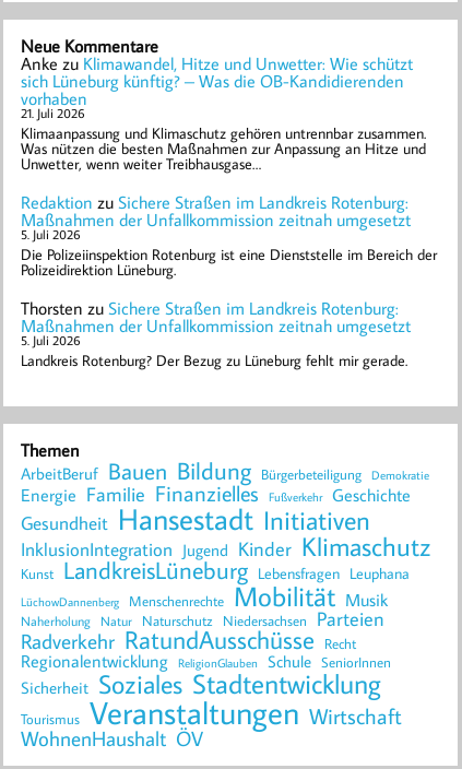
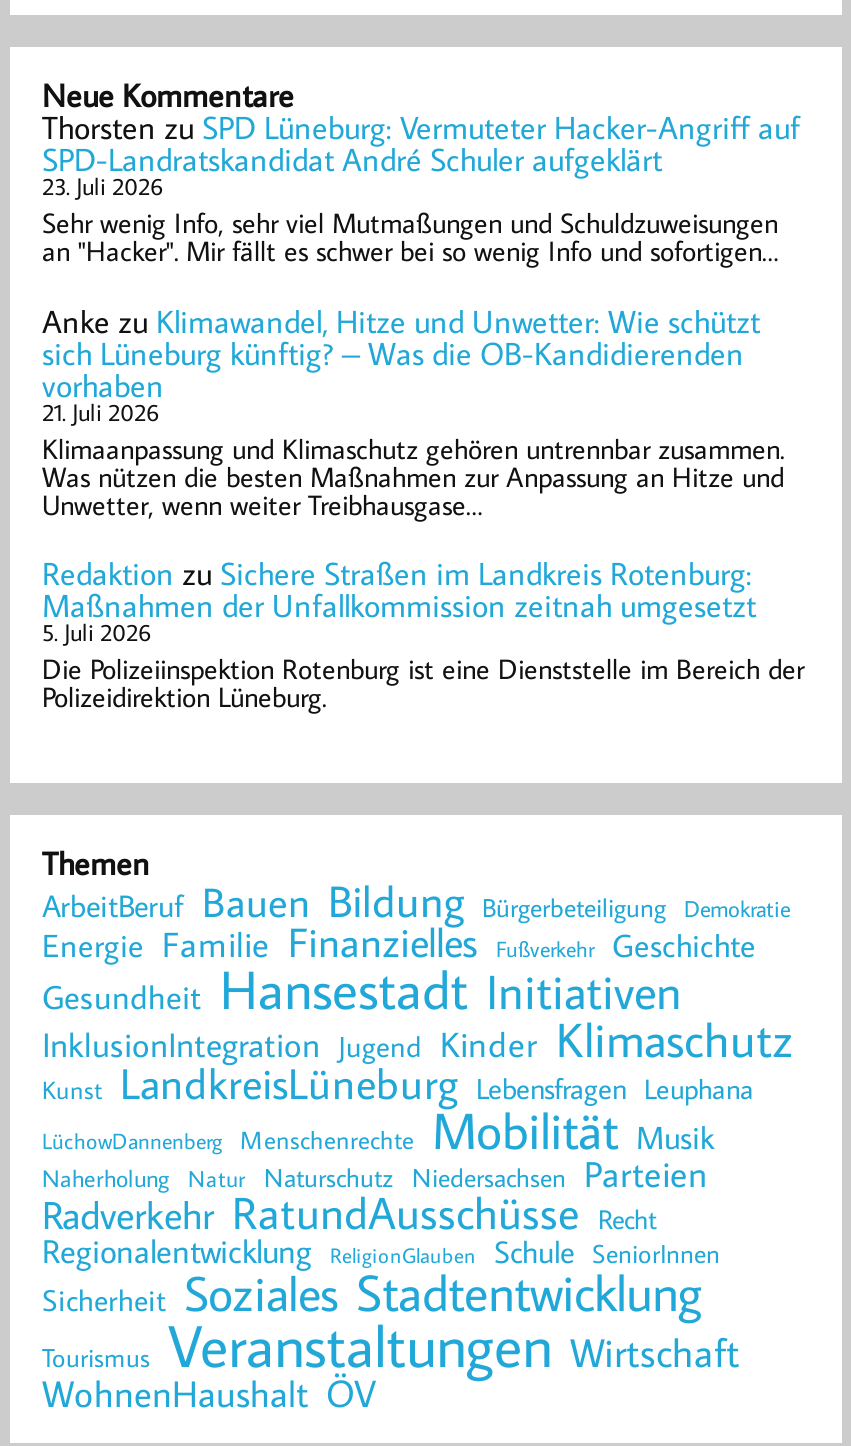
none -> [42,107,800,269] ThorstenzuSPD Lüneburg: Vermuteter Hacker-Angriff auf | SPD-Landratskandidat André Schuler aufgeklärt | 23. Juli 2026 | Sehr wenig Info, sehr viel Mutmaßungen und Schuldzuweisungen | an "Hacker". Mir fällt es schwer bei so wenig Info und sofortigen…
moved [21,53,437,280] -> [42,300,804,715]: Anke zu Klimawandel, Hitze und Unwetter: Wie schützt | sich Lüneburg künftig? – Was die OB-Kandidierenden | vorhaben | ... | Die Polizeiinspektion Rotenburg ist eine Dienststelle im Bereich der | Polizeidirektion Lüneburg.
[21,297,411,370] Thorsten zu Sichere Straßen im Landkreis Rotenburg: | Maßnahmen der Unfallkommission zeitnah umgesetzt | 5. Juli 2026 | Landkreis Rotenburg? Der Bezug zu Lüneburg fehlt mir gerade. -> none

